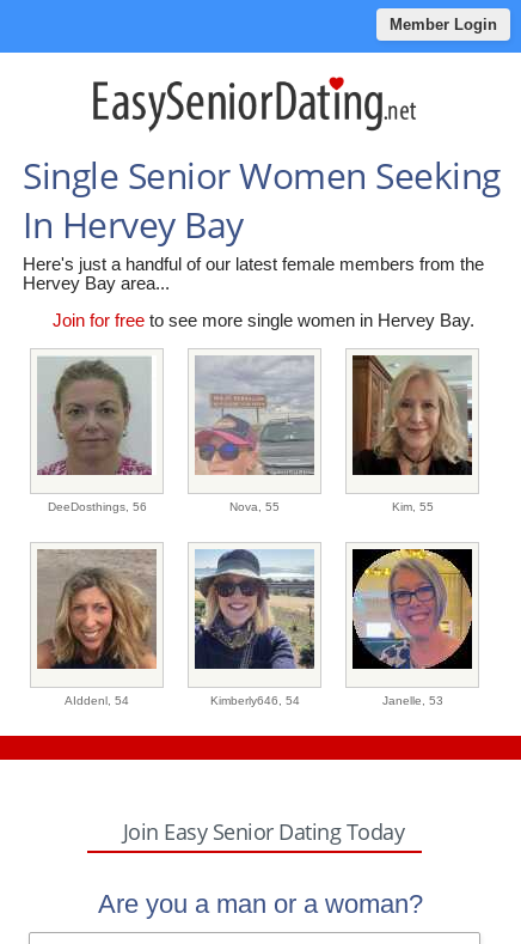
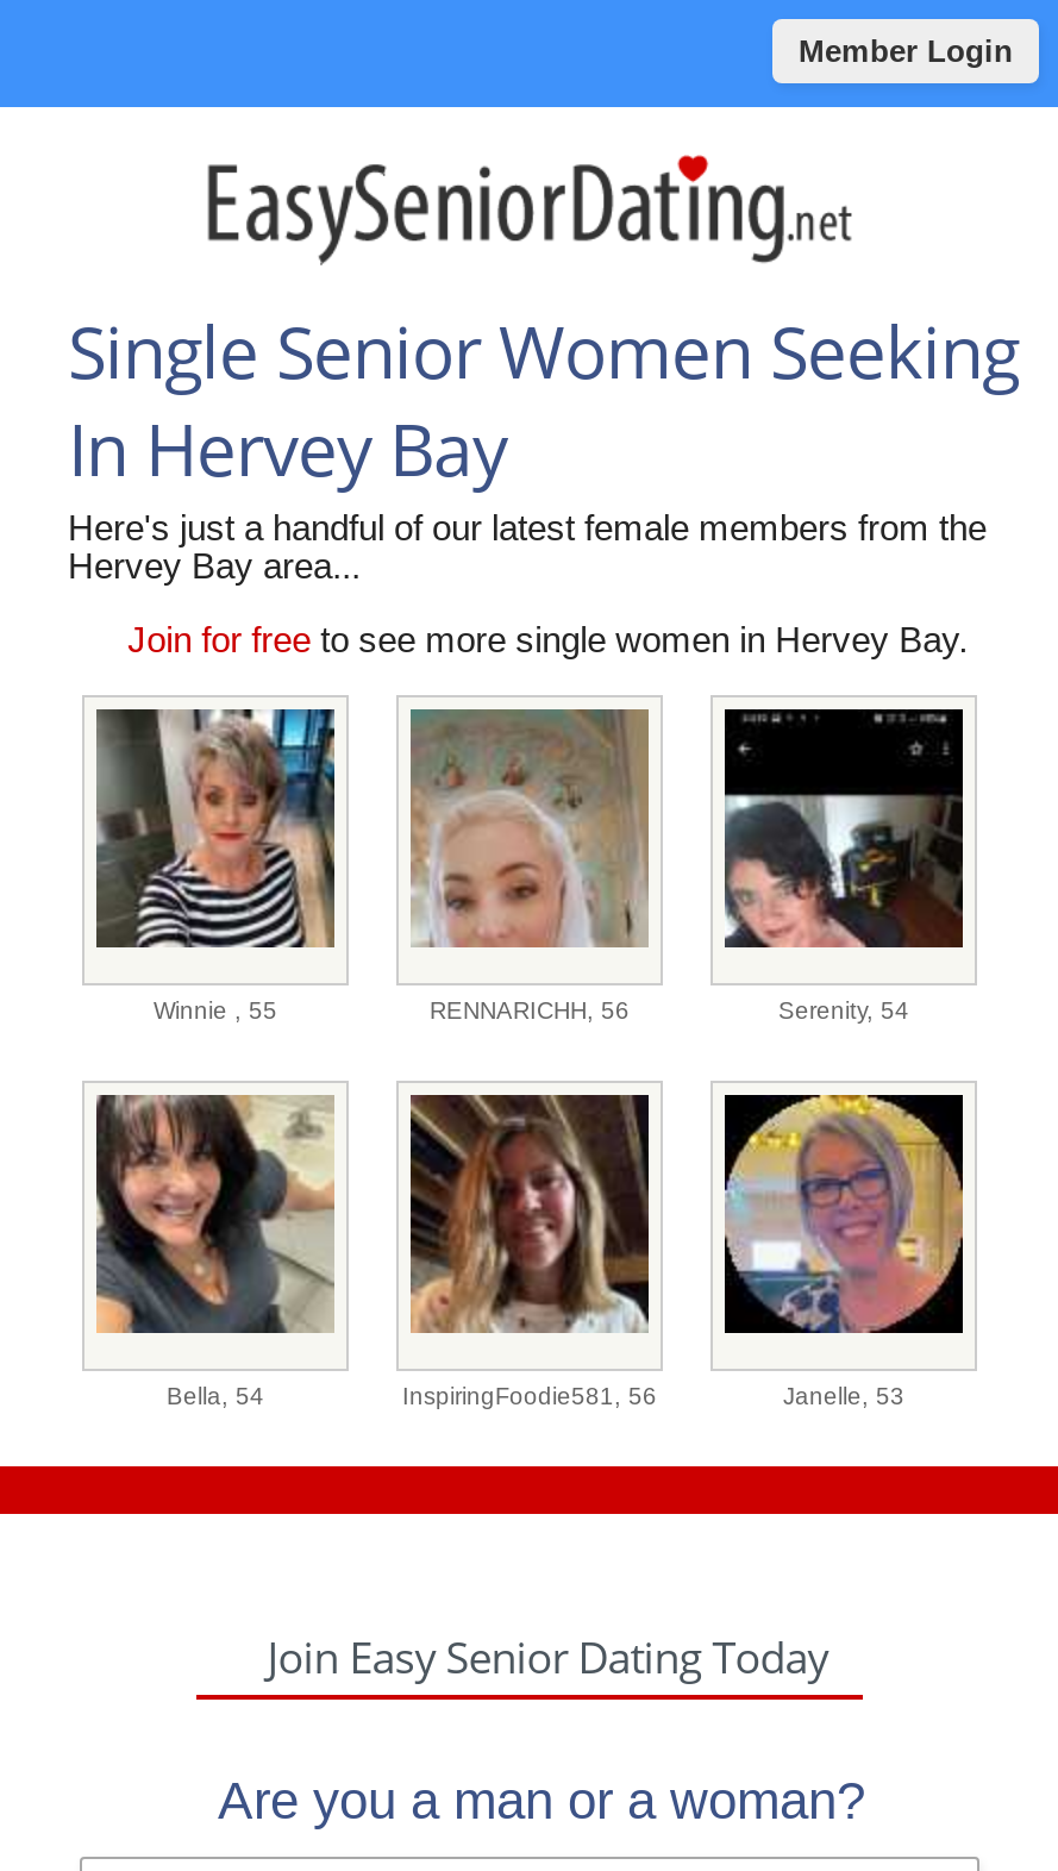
[38,355,433,513] [image] | DeeDosthings, 56 | Nova, 55 | Kim, 55 -> [96,707,909,1023] [image] | Winnie , 55 | RENNARICHH, 56 | Serenity, 54
[195,357,314,475] [image] -> [411,709,649,947] [image]
[351,354,472,476] [image] -> [722,707,965,950] [image]
[37,550,157,669] [image] -> [96,1095,334,1333] [image]
[65,548,314,707] [image] | AIddenl, 54 | Kimberly646, 54 -> [167,1093,657,1408] [image] | Bella, 54 | InspiringFoodie581, 56

